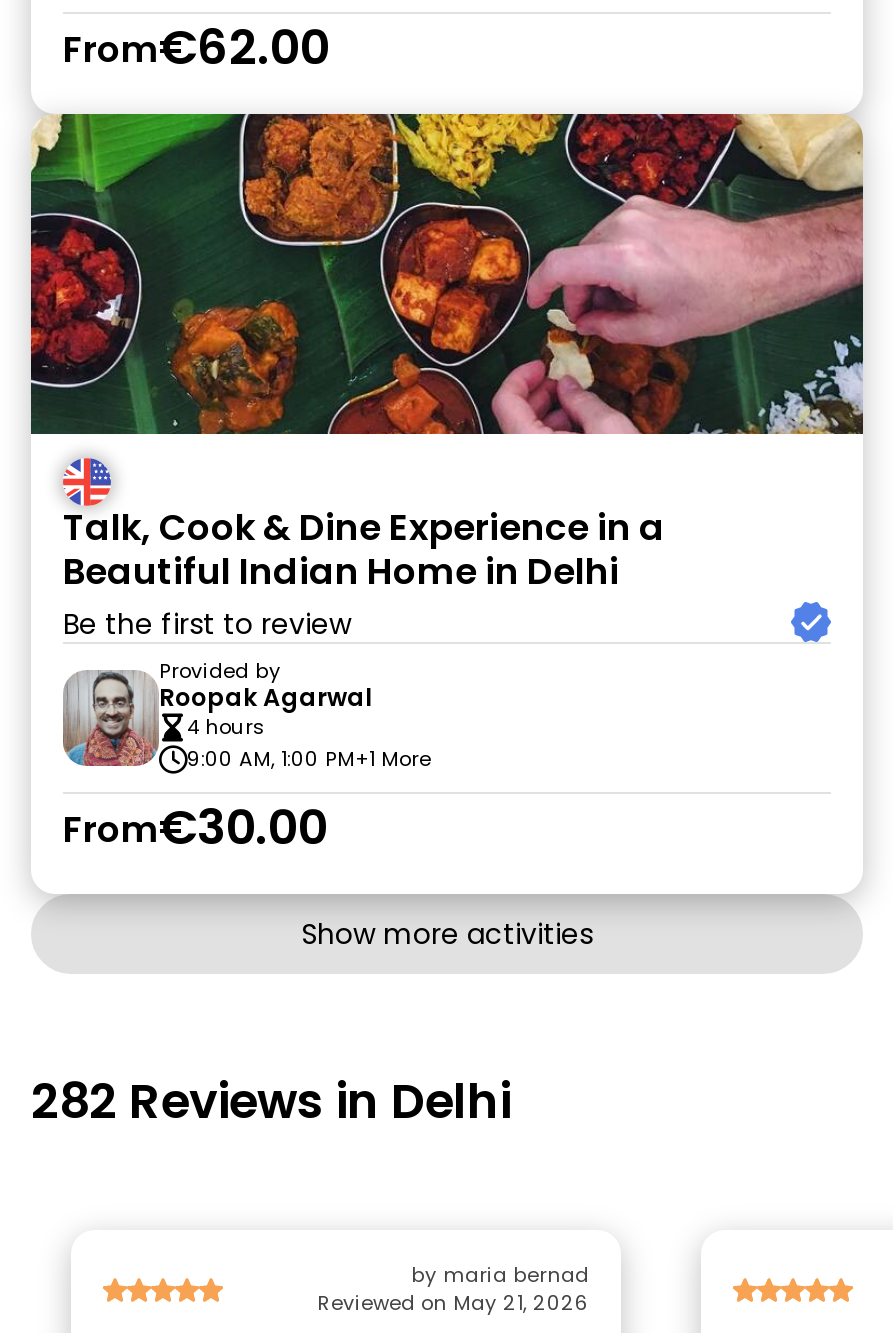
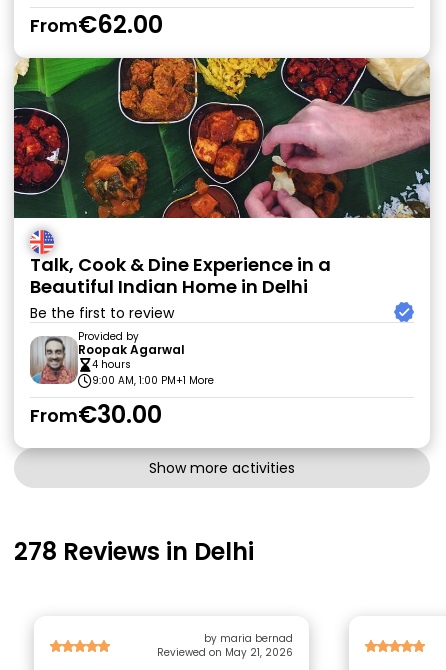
[31,1068,511,1134] 282 Reviews in Delhi -> [14,535,254,568] 278 Reviews in Delhi

